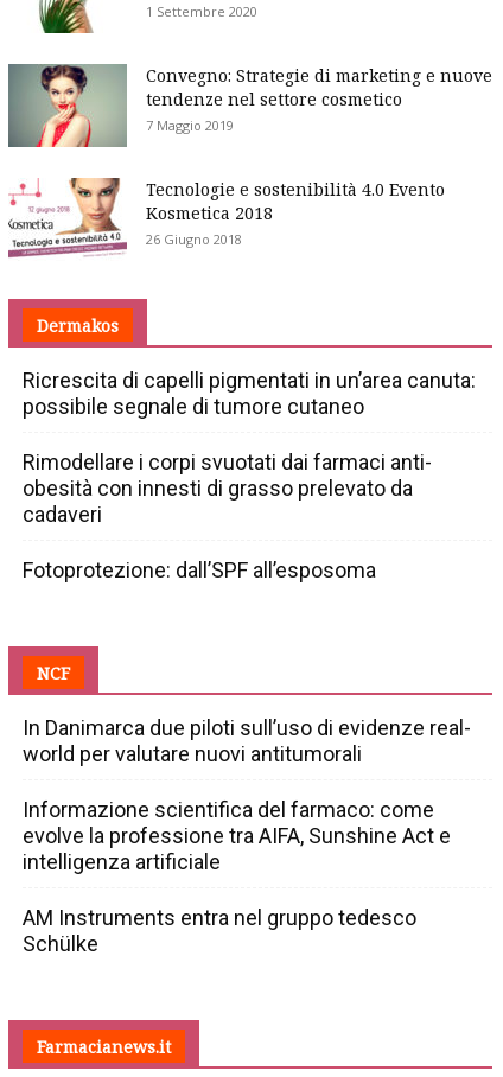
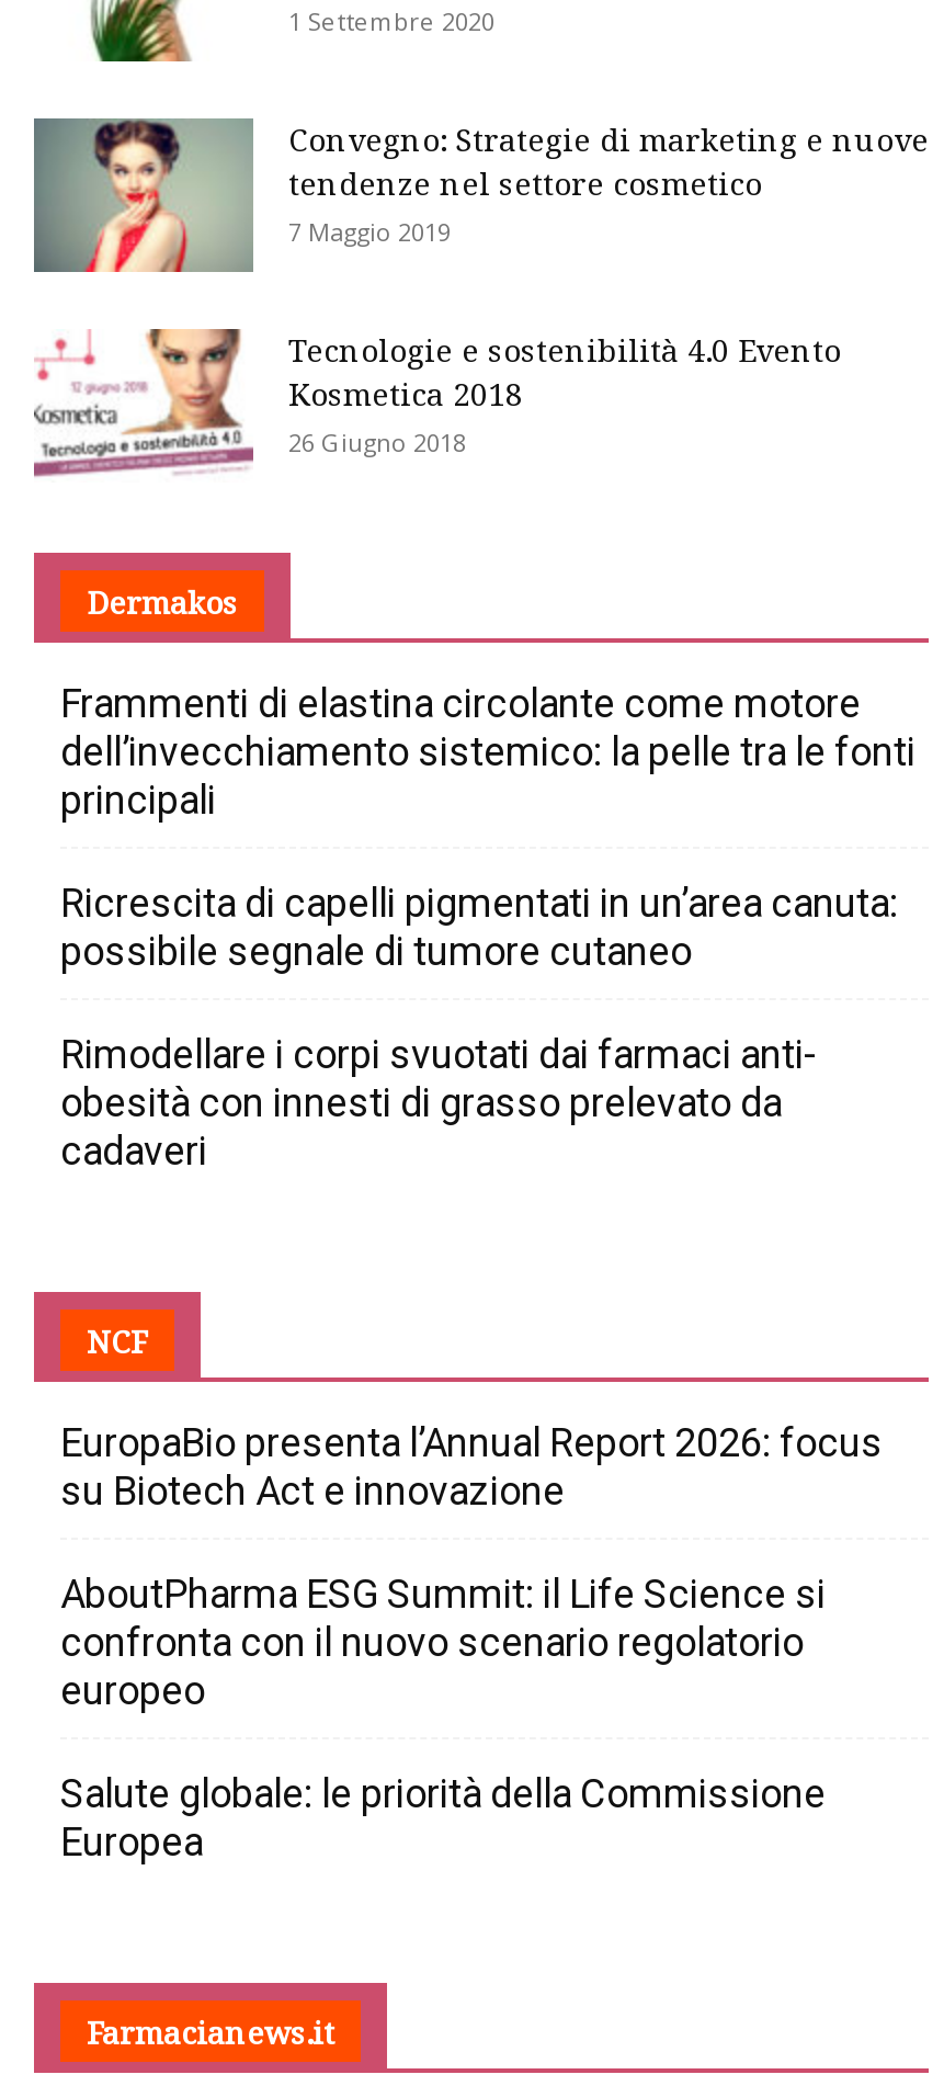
none -> [60,680,915,823] Frammenti di elastina circolante come motore | dell’invecchiamento sistemico: la pelle tra le fonti | principali
moved [23,368,476,527] -> [60,880,898,1174]: Ricrescita di capelli pigmentati in un’area canuta: | possibile segnale di tumore cutaneo | Rimodellare i corpi svuotati dai farmaci anti- | obesità con innesti di grasso prelevato da | cadaveri
[23,558,376,583] Fotoprotezione: dall’SPF all’esposoma -> none
[23,715,471,766] In Danimarca due piloti sull’uso di evidenze real- | world per valutare nuovi antitumorali -> [60,1420,883,1514] EuropaBio presenta l’Annual Report 2026: focus | su Biotech Act e innovazione
[23,797,451,874] Informazione scientifica del farmaco: come | evolve la professione tra AIFA, Sunshine Act e | intelligenza artificiale -> [60,1571,826,1714] AboutPharma ESG Summit: il Life Science si | confronta con il nuovo scenario regolatorio | europeo
[23,905,416,956] AM Instruments entra nel gruppo tedesco | Schülke -> [60,1771,826,1865] Salute globale: le priorità della Commissione | Europea

